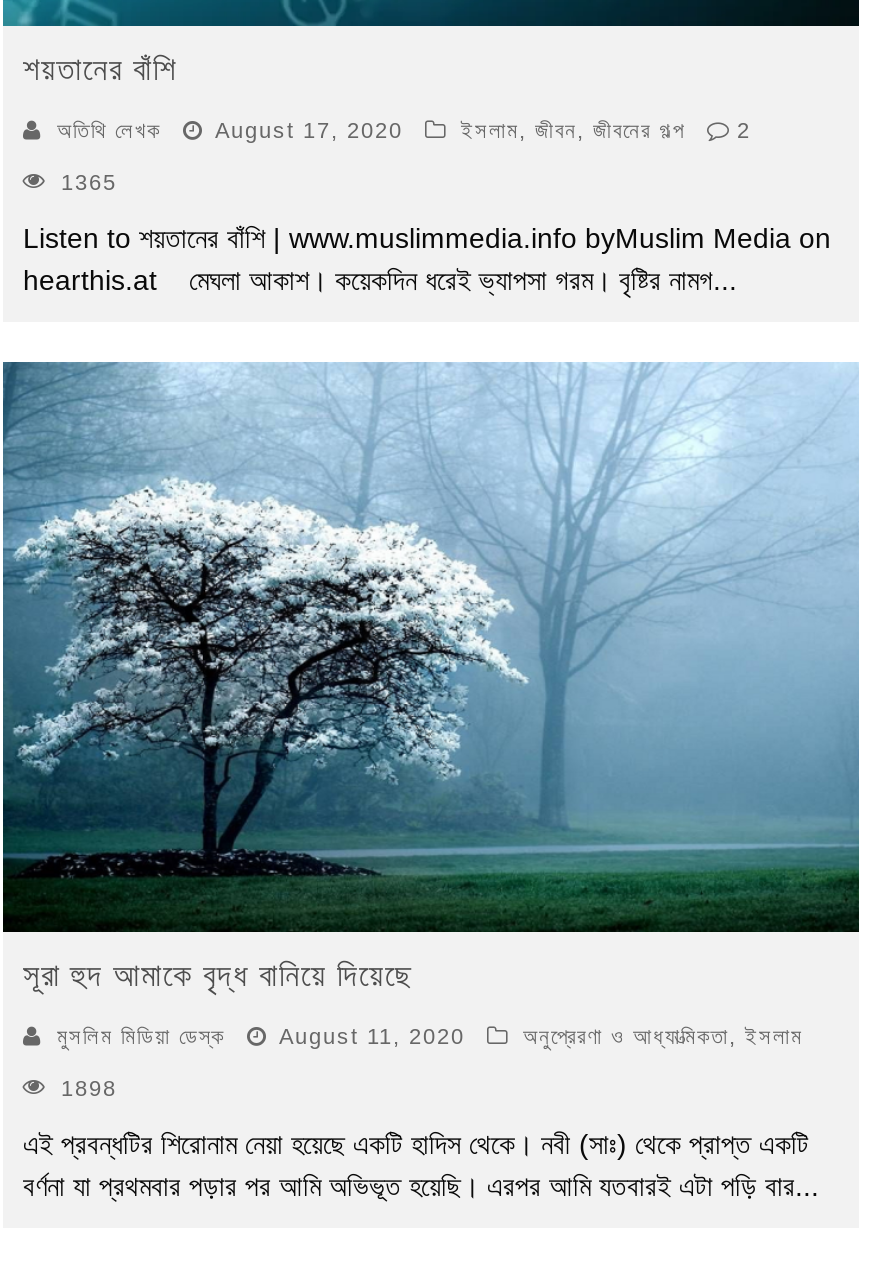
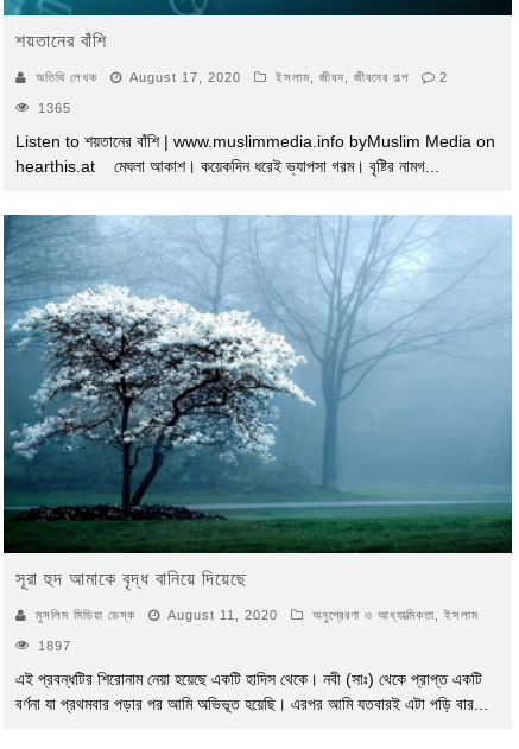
[53,1076,117,1100] 1898 -> [33,639,71,653] 1897

